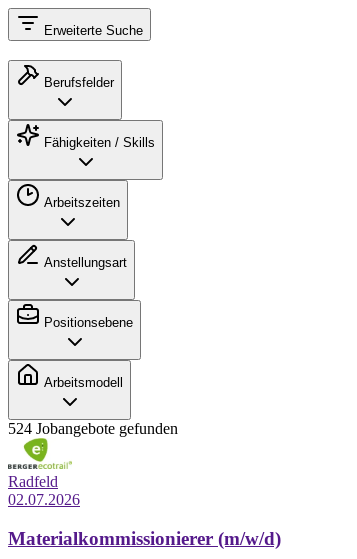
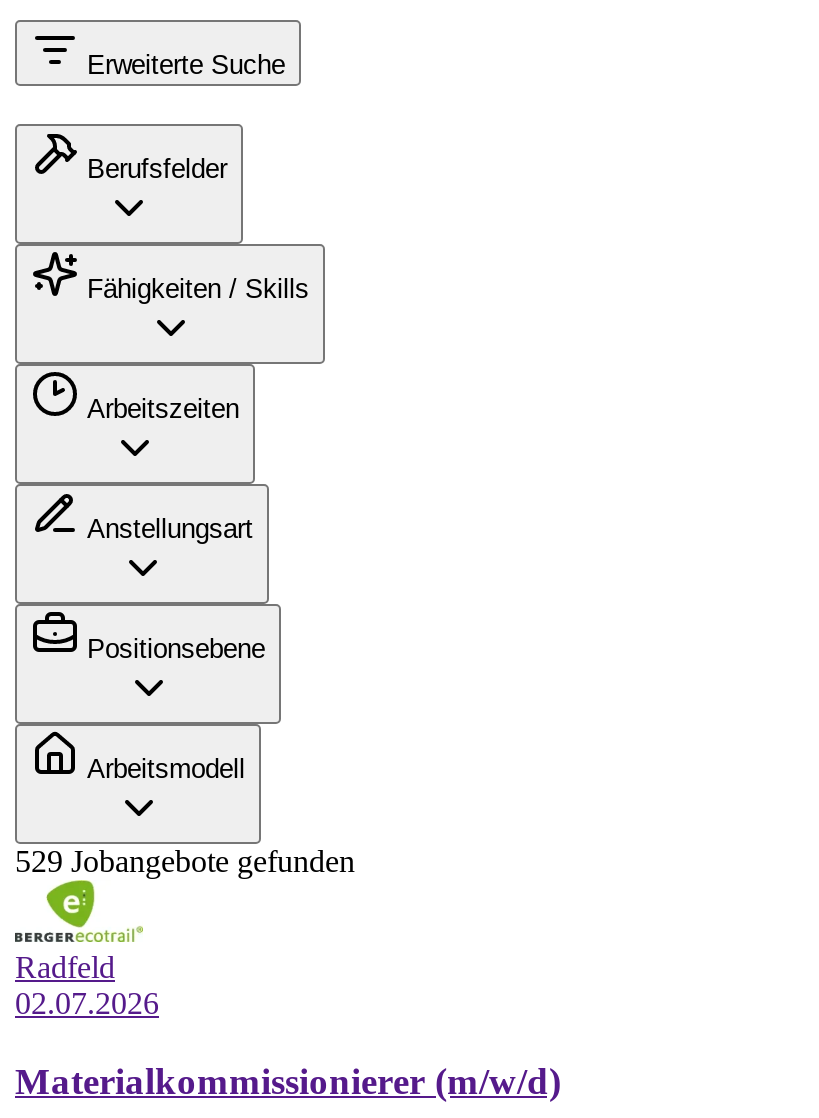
[8,420,178,437] 524 Jobangebote gefunden -> [15,843,355,877] 529 Jobangebote gefunden

